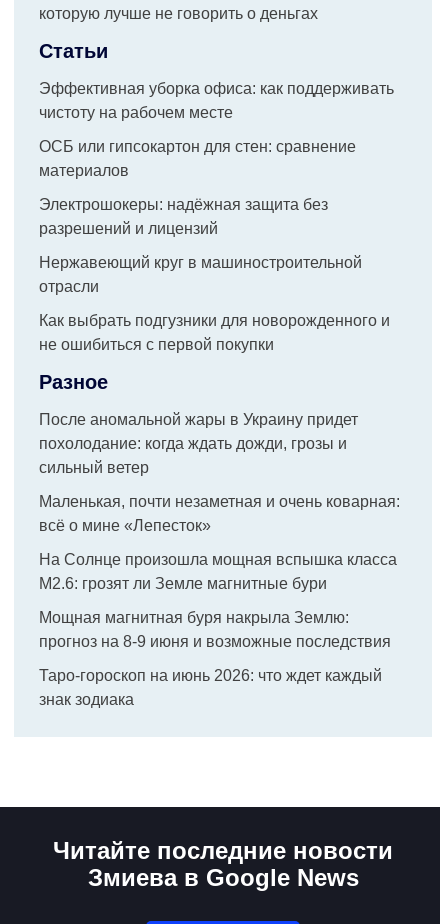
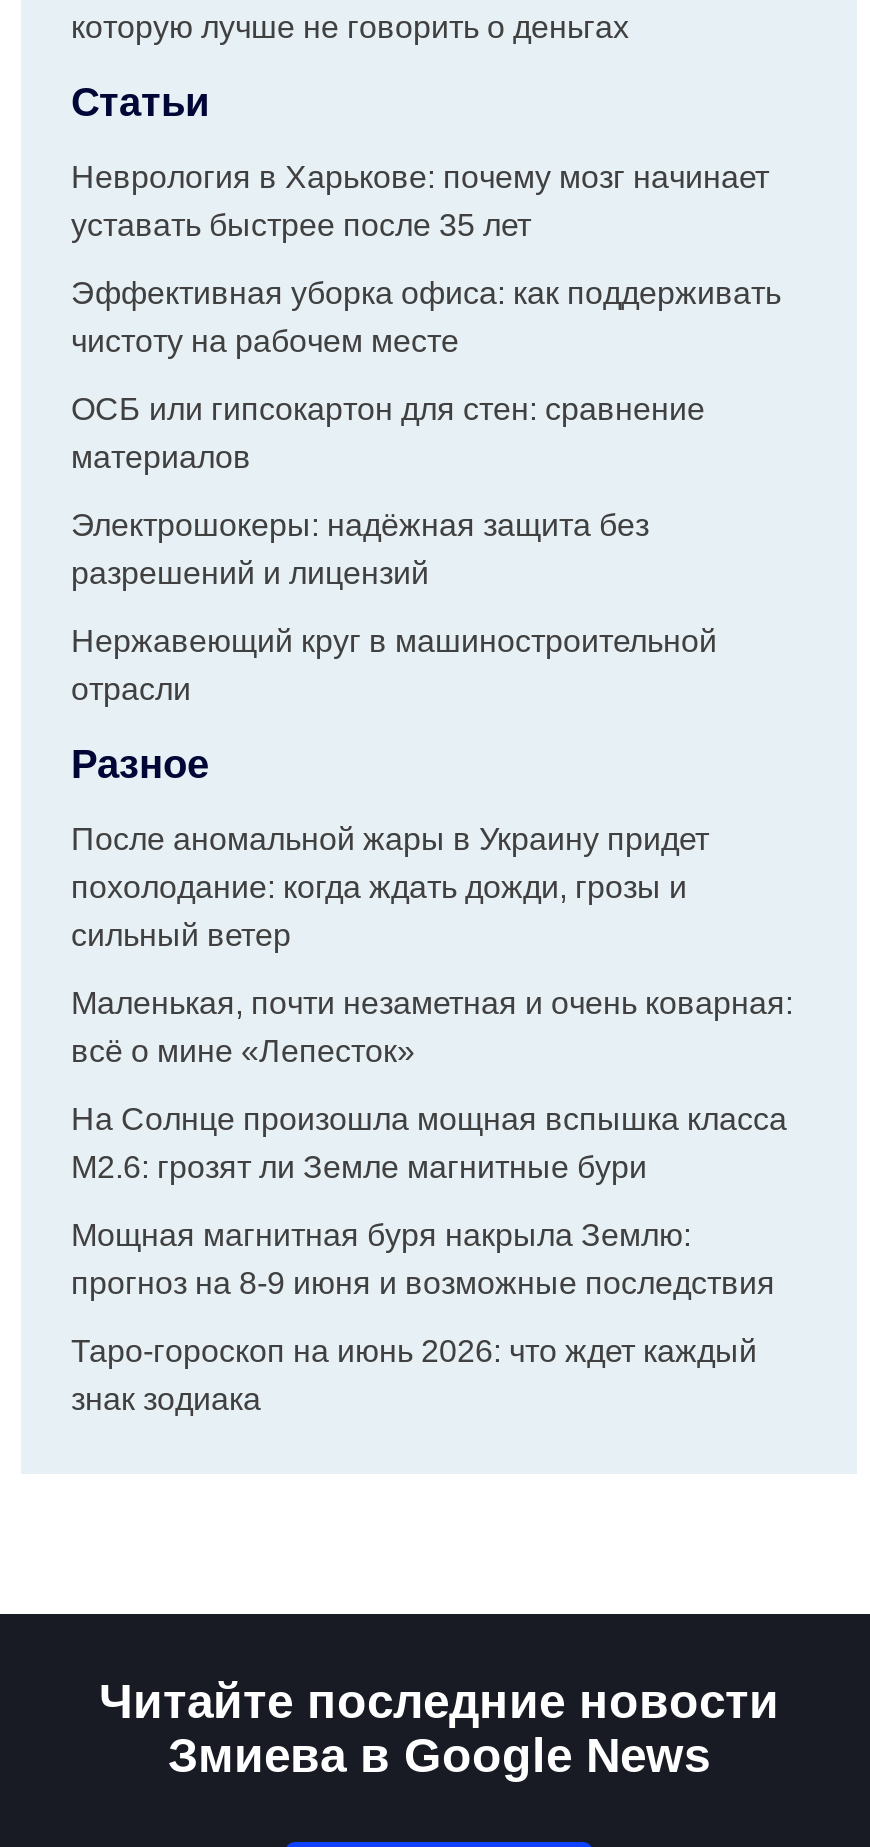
none -> [71,160,769,242] Неврология в Харькове: почему мозг начинает | уставать быстрее после 35 лет
moved [39,80,394,295] -> [71,276,781,706]: Эффективная уборка офиса: как поддерживать | чистоту на рабочем месте | ОСБ или гипсокартон для стен: сравнение | материалов | Электрошокеры: надёжная защита без | разрешений и лицензий | Нержавеющий круг в машиностроительной | отрасли
[39,312,390,353] Как выбрать подгузники для новорожденного и | не ошибиться с первой покупки -> none

